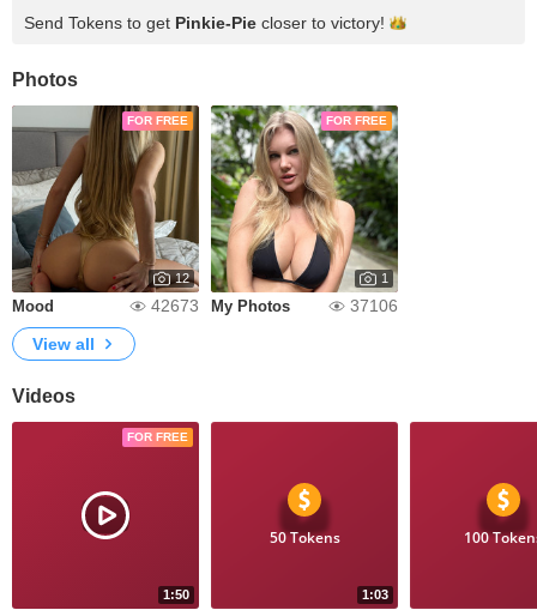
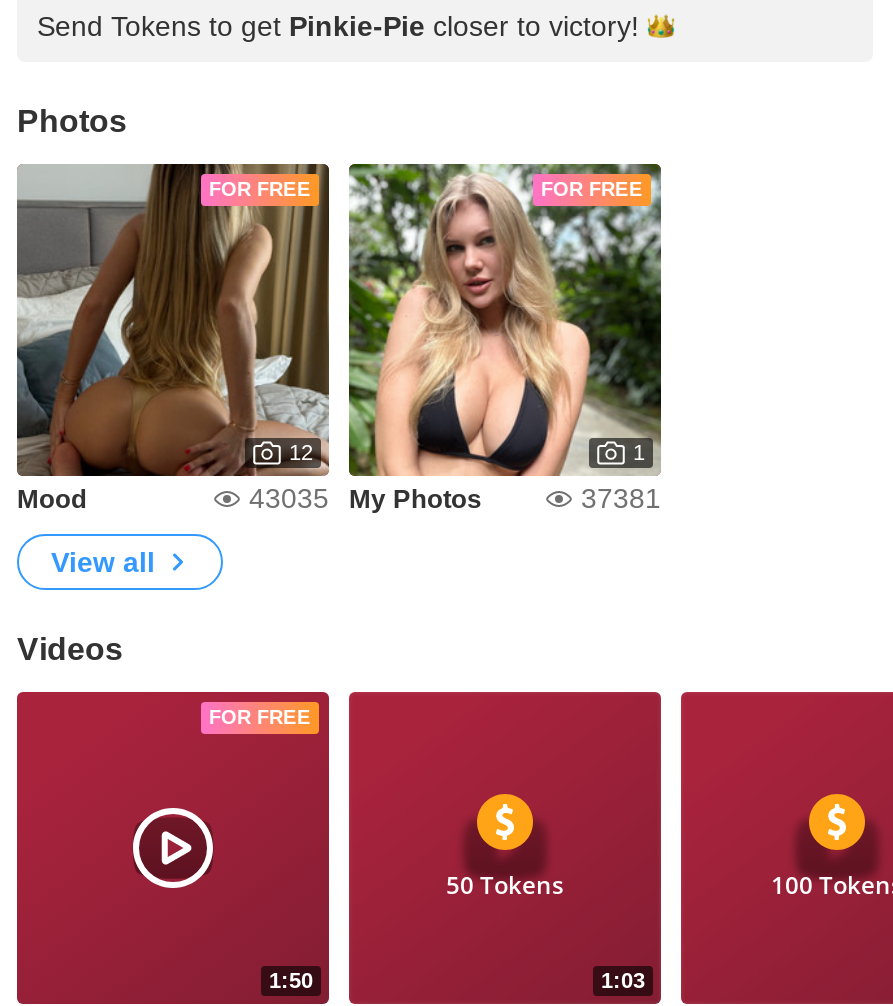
[151,296,290,315] 42673 My Photos -> [249,482,481,514] 43035 My Photos
[350,296,398,315] 37106 -> [581,482,661,514] 37381

